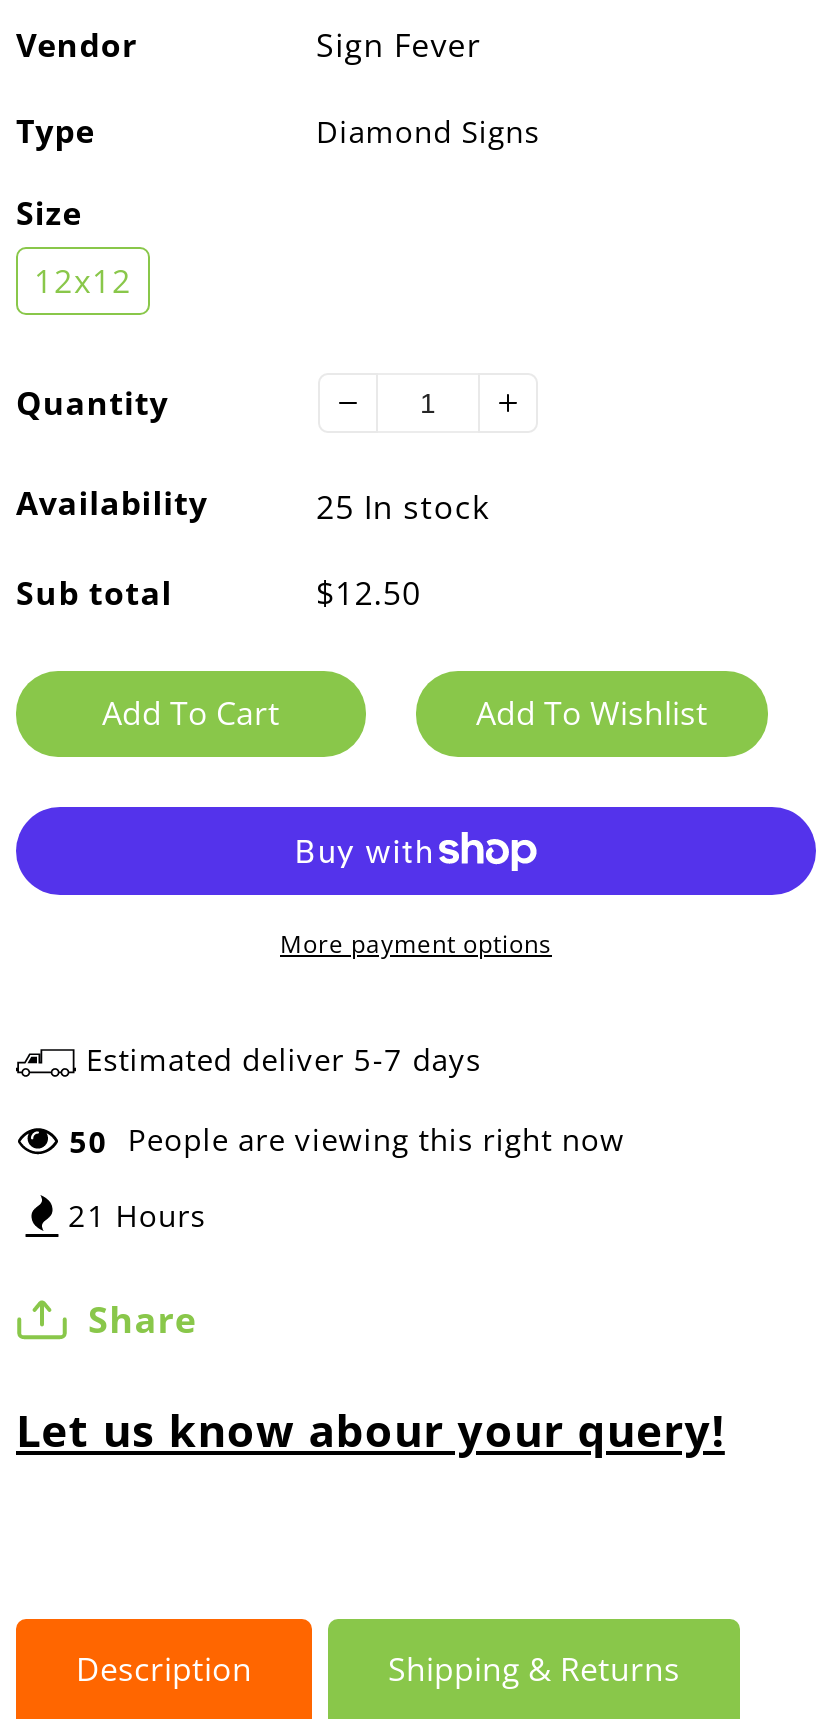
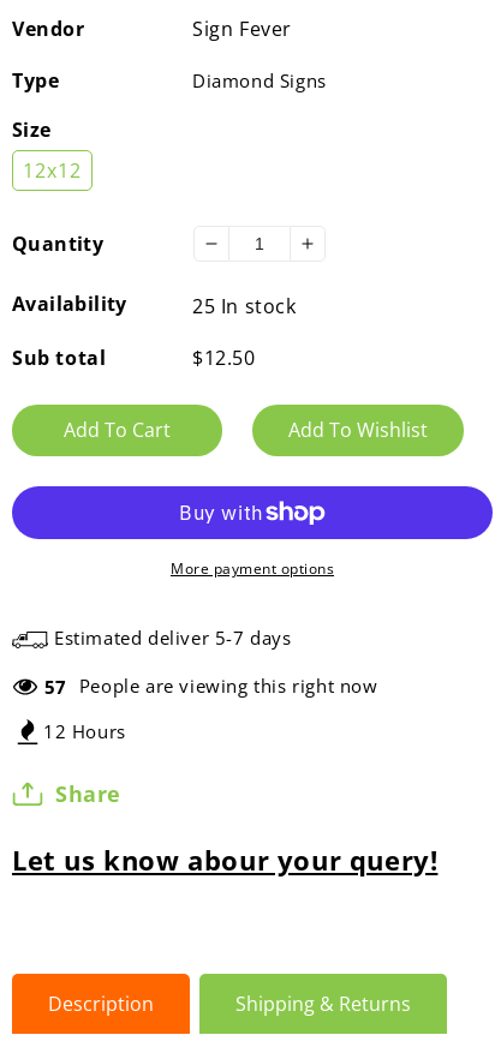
[69,1118,625,1161] 50 People are viewing this right now -> [44,673,378,699] 57 People are viewing this right now
[68,1195,206,1235] 21 Hours -> [43,719,126,743] 12 Hours

